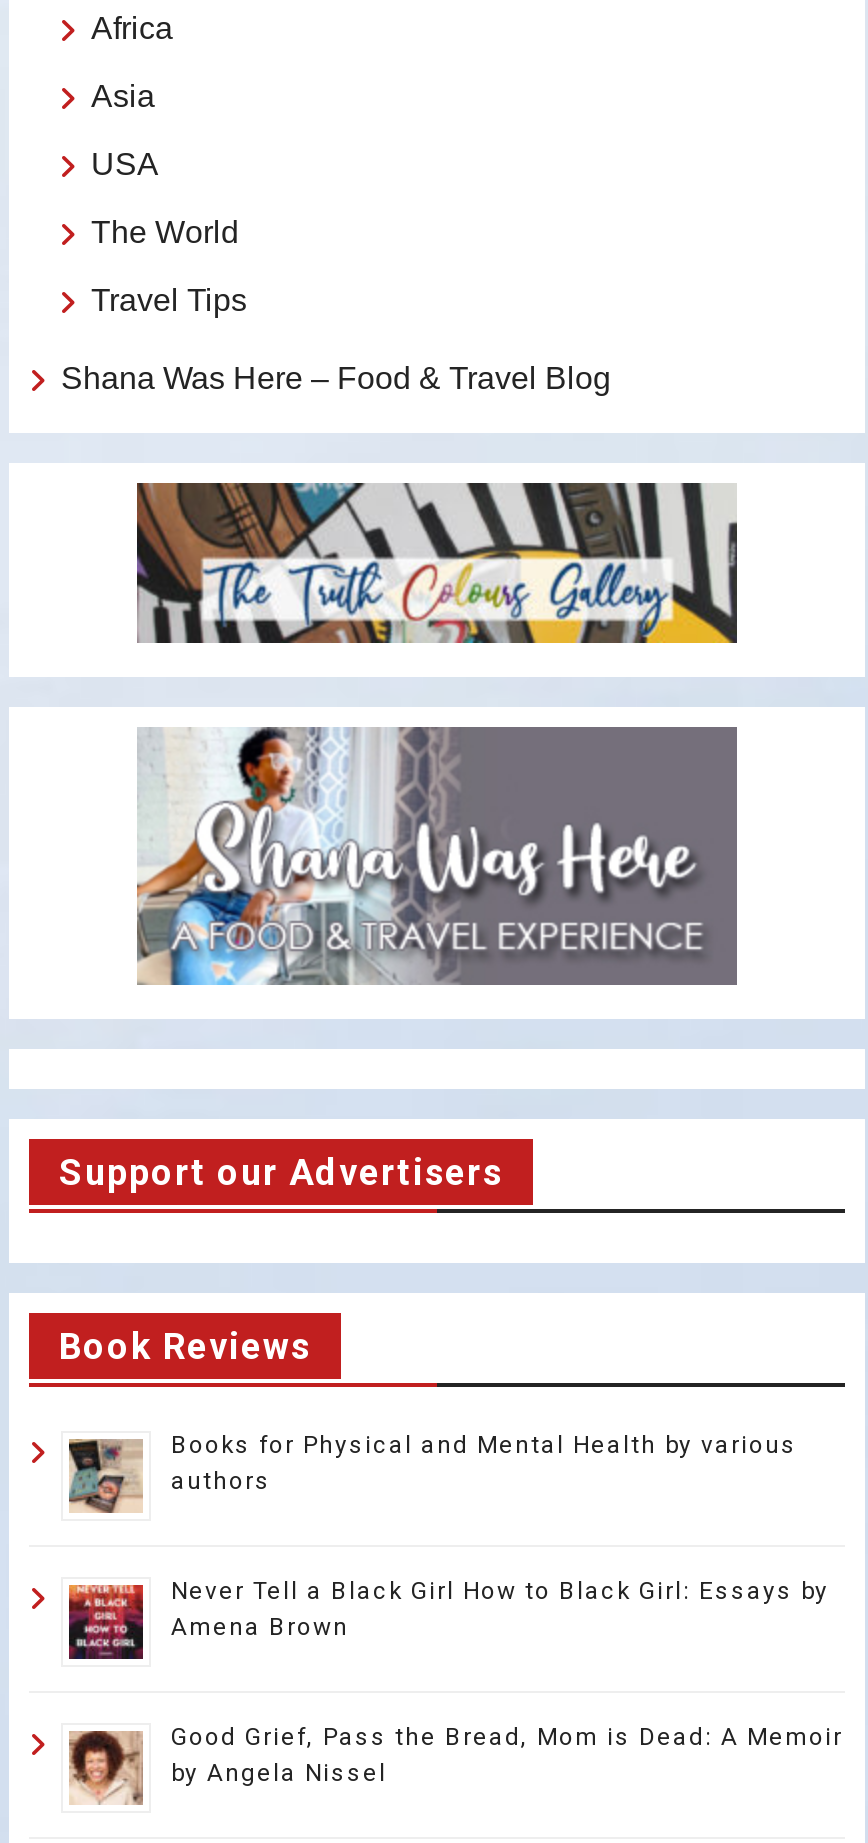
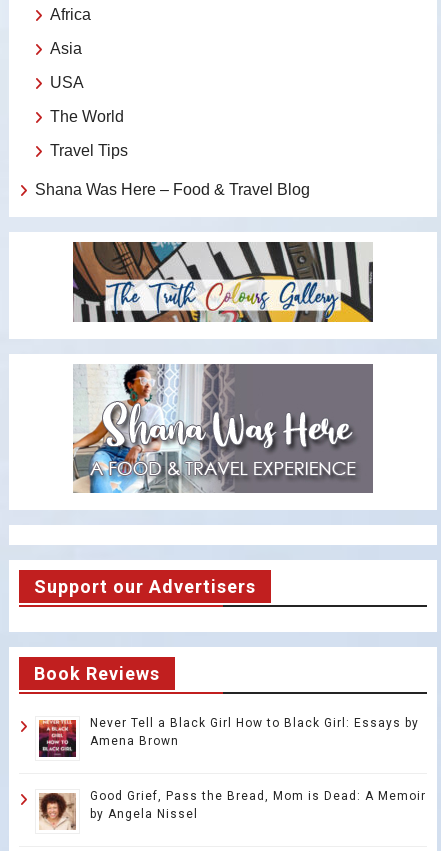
[67,1431,797,1515] [image] | Books for Physical and Mental Health by various | authors -> none

